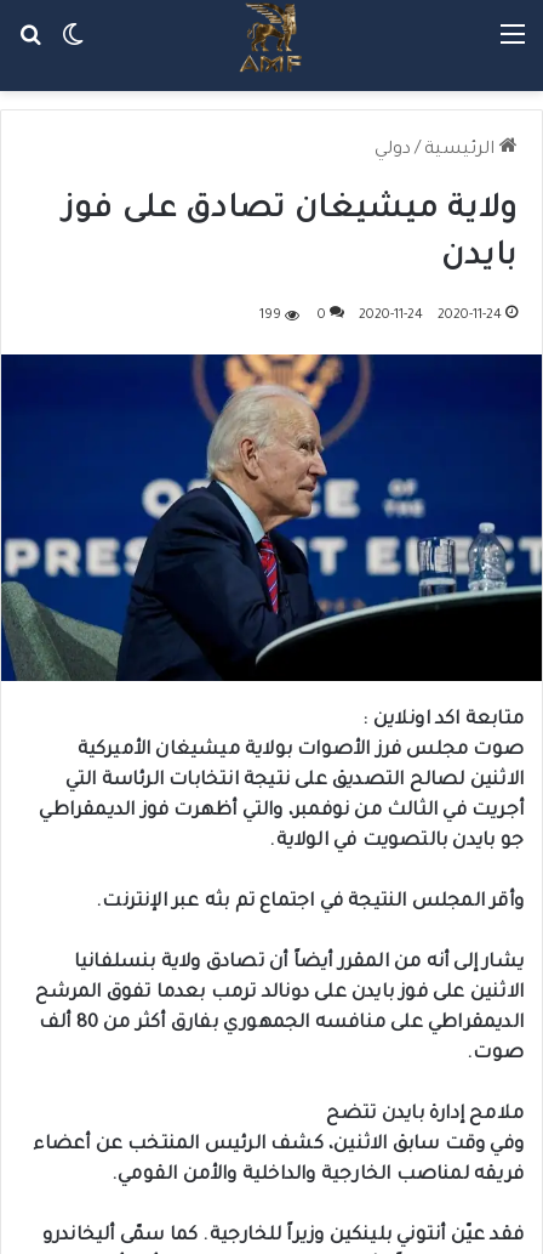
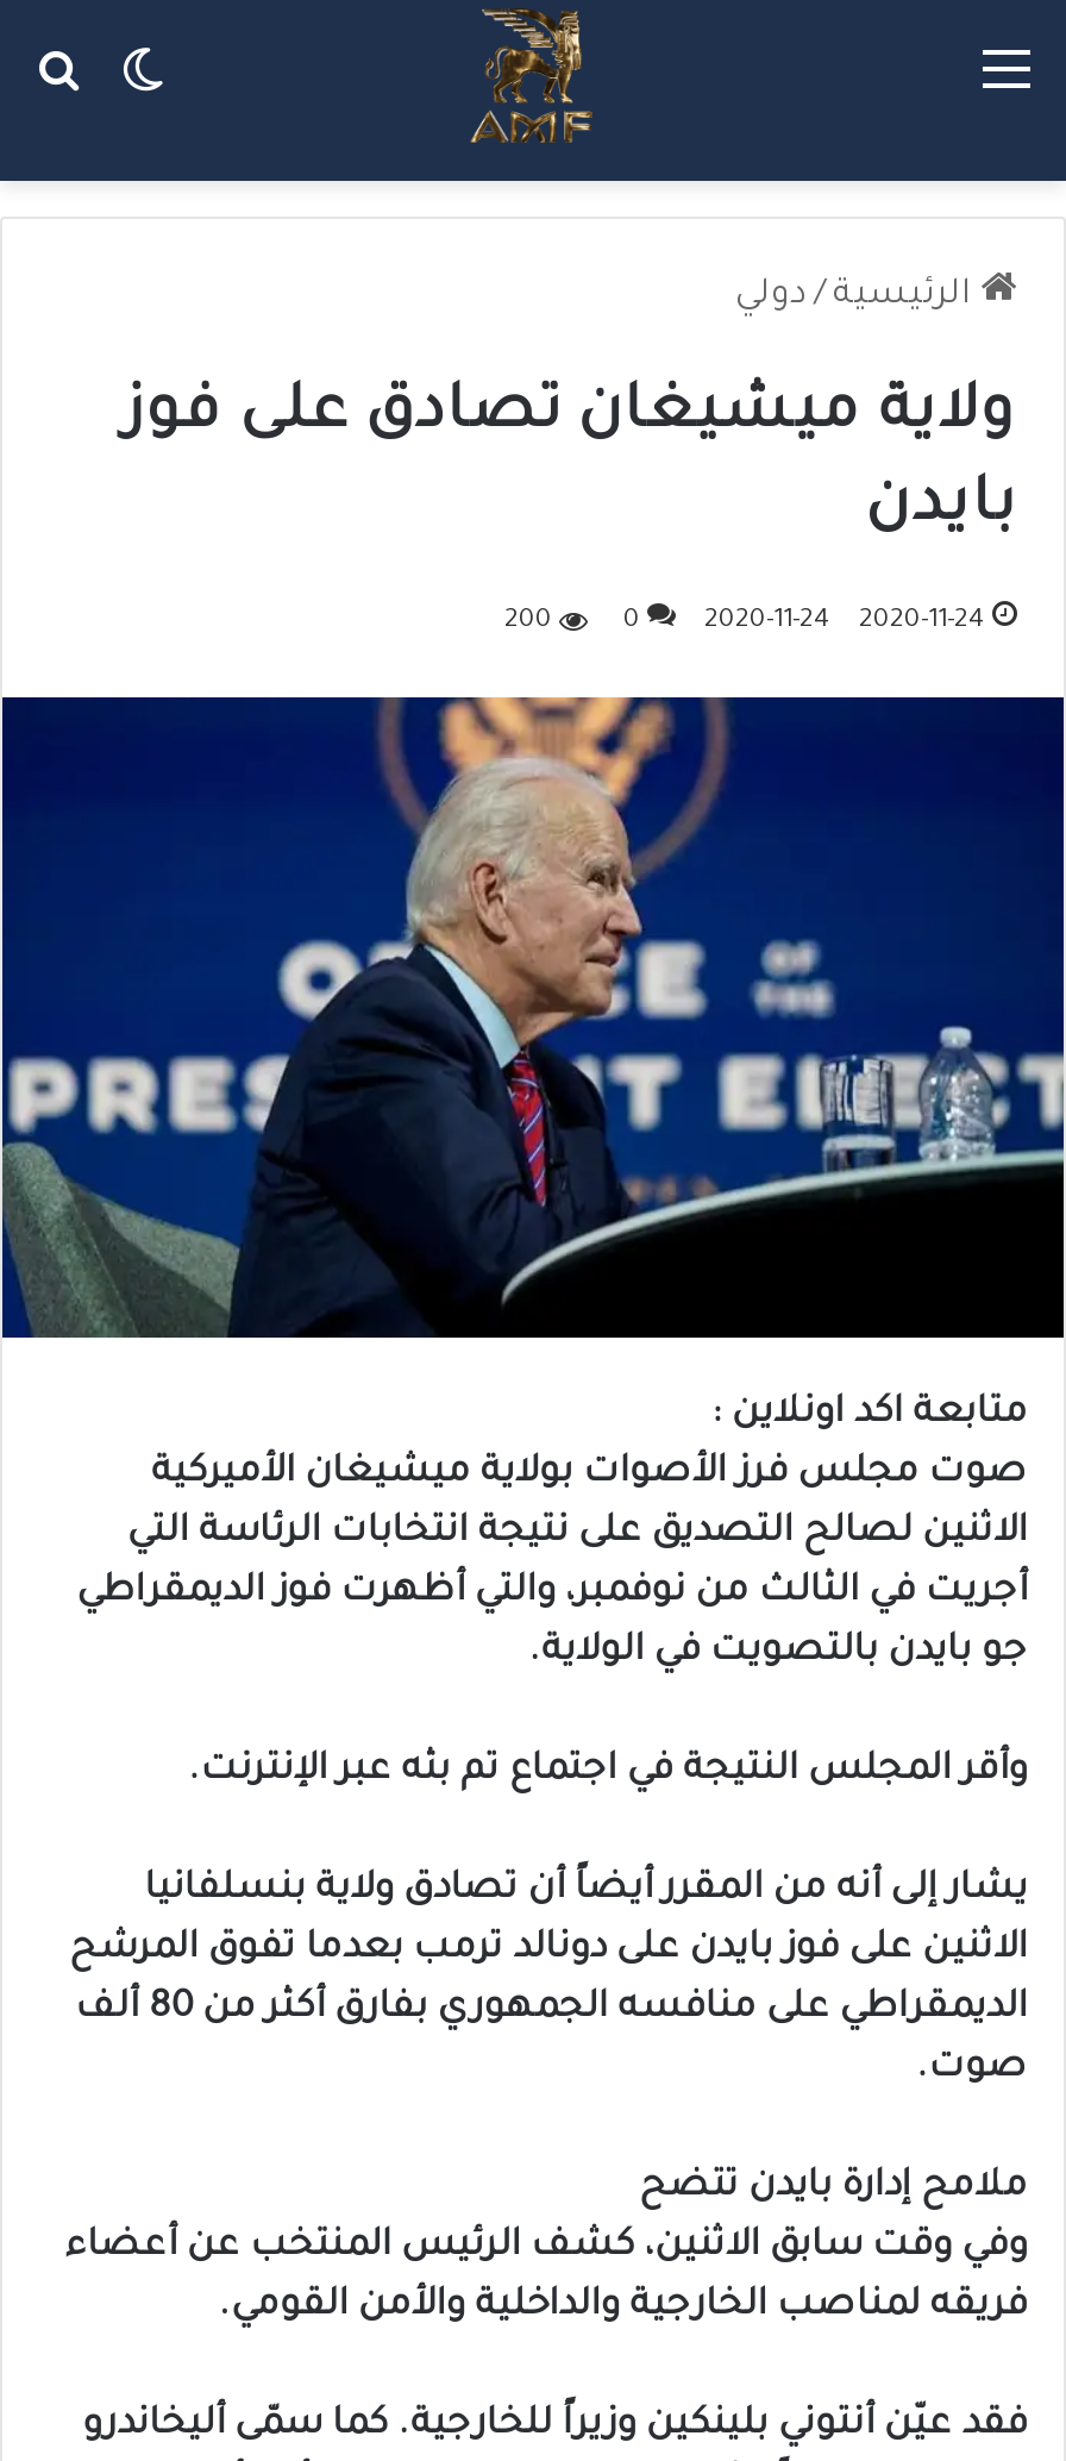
[259,308,281,323] 199 -> [504,607,552,635] 200

